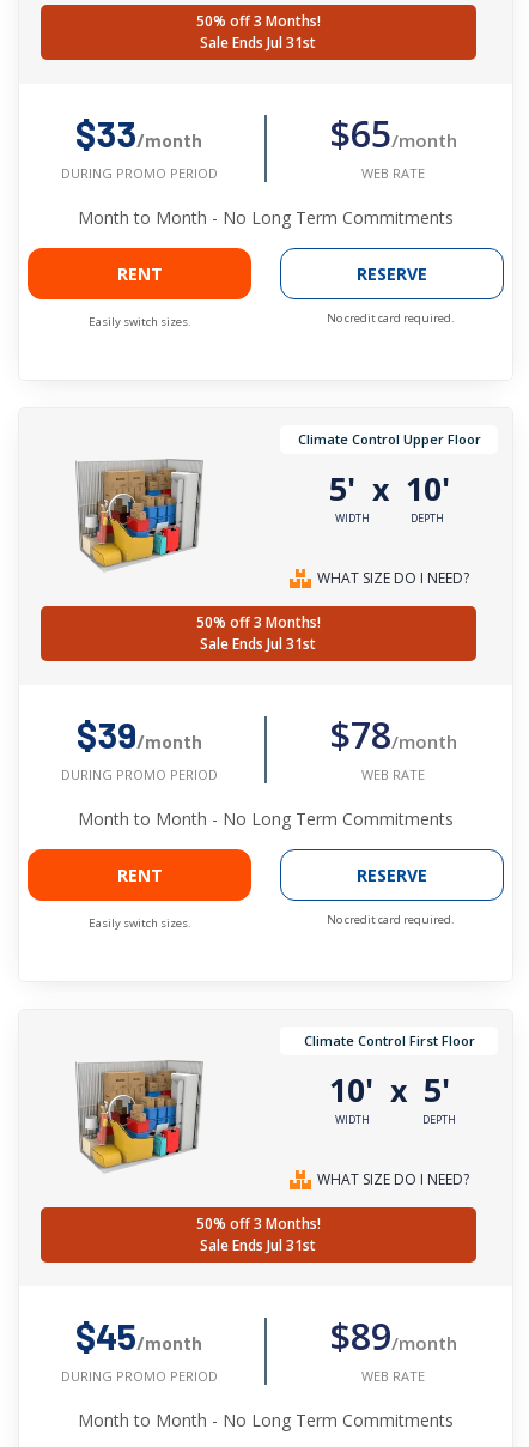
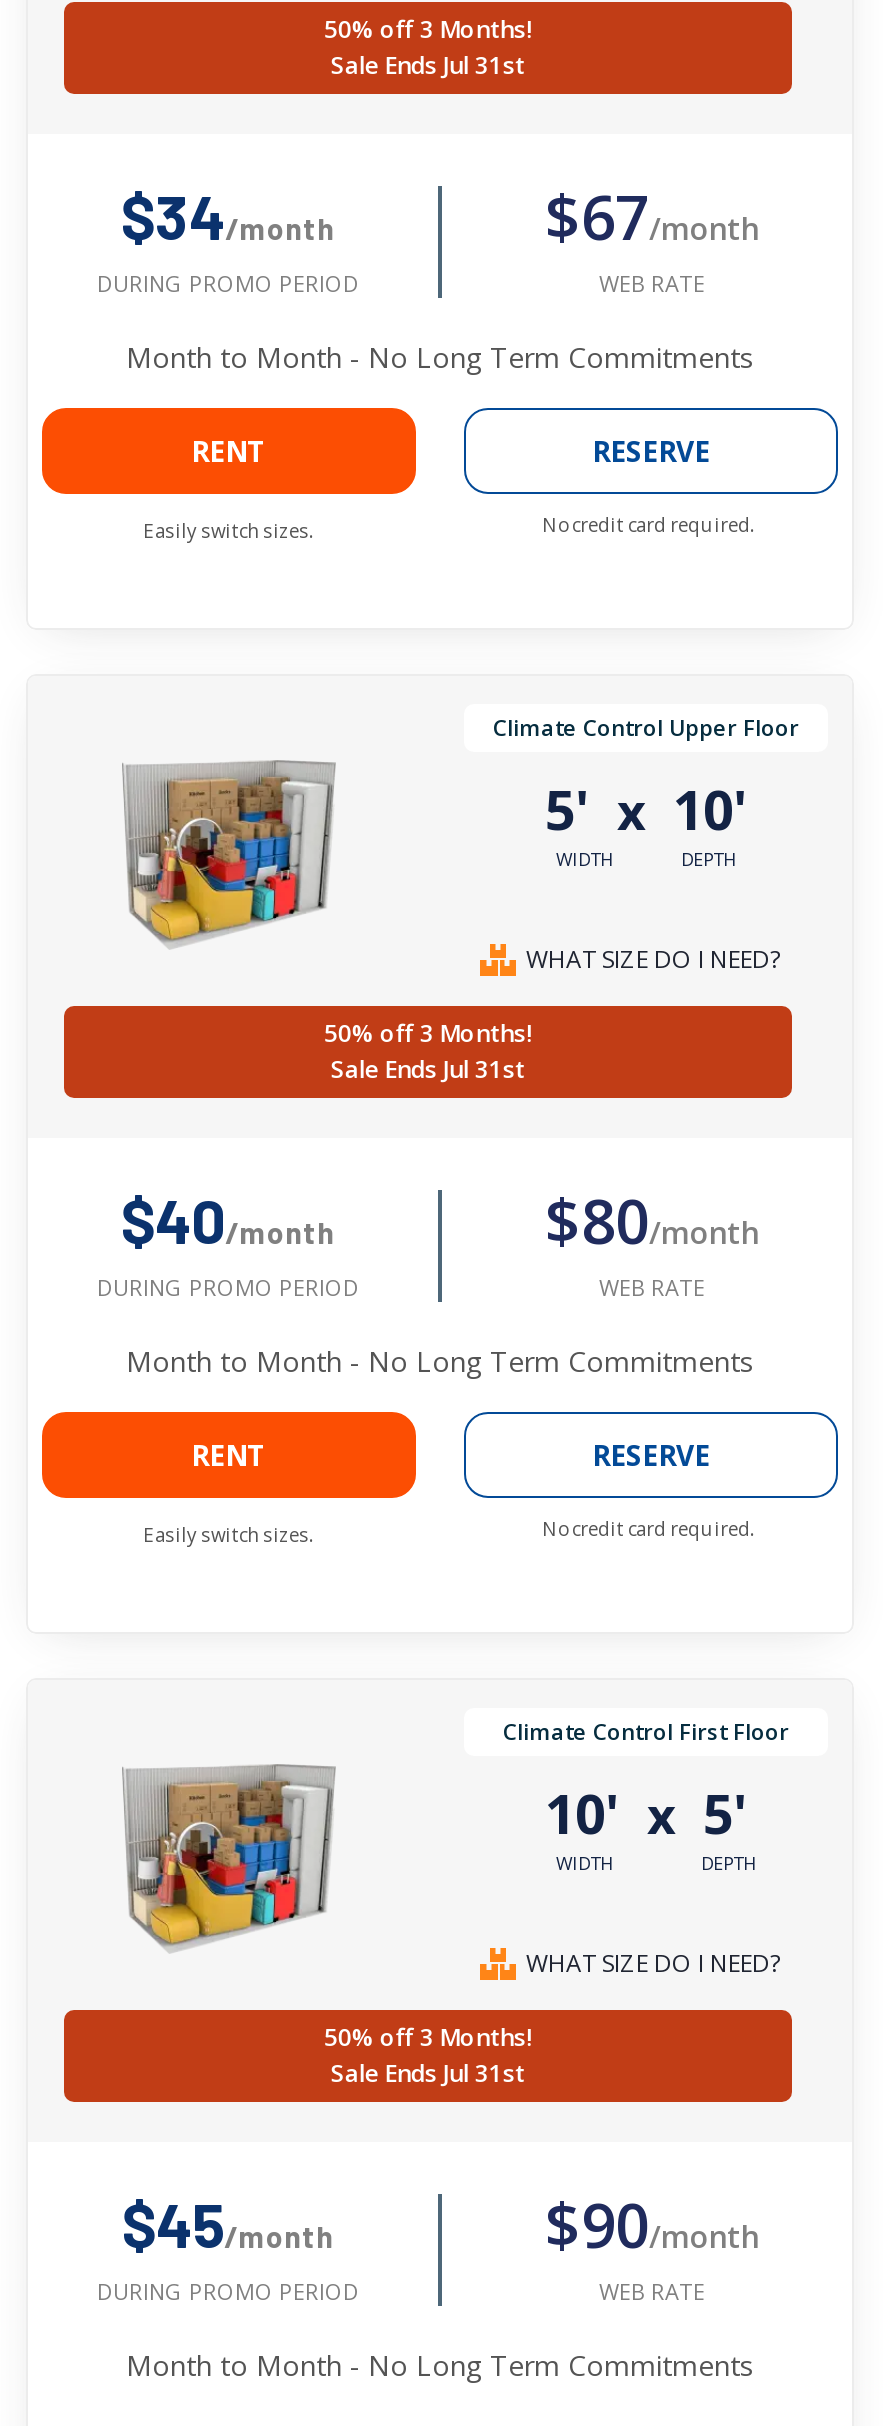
[75,112,202,155] $33/month -> [121,181,335,253] $34/month
[329,109,457,158] $65/month -> [545,176,759,258] $67/month
[76,713,202,756] $39/month -> [121,1185,335,1257] $40/month
[329,710,457,759] $78/month -> [545,1180,759,1262] $80/month
[329,1312,457,1361] $89/month -> [545,2184,759,2266] $90/month

